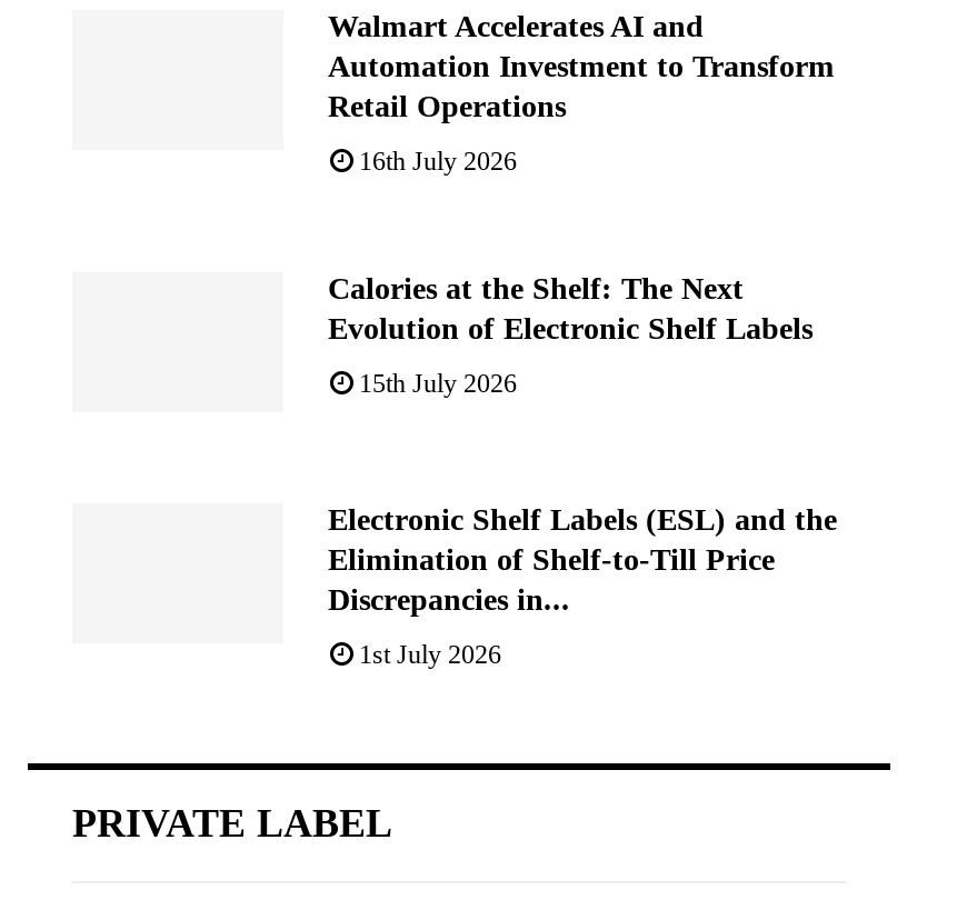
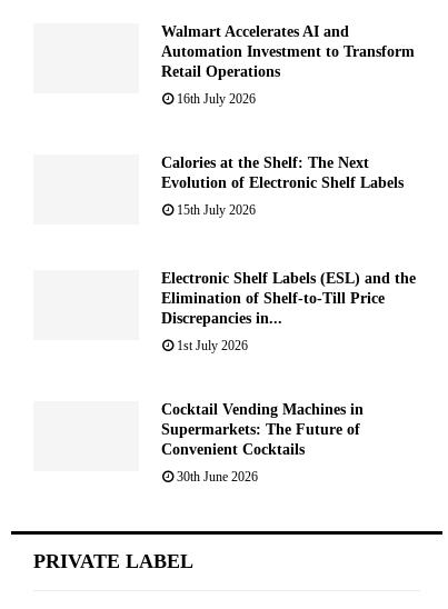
none -> [161,401,364,485] Cocktail Vending Machines in | Supermarkets: The Future of | Convenient Cocktails | 30th June 2026

